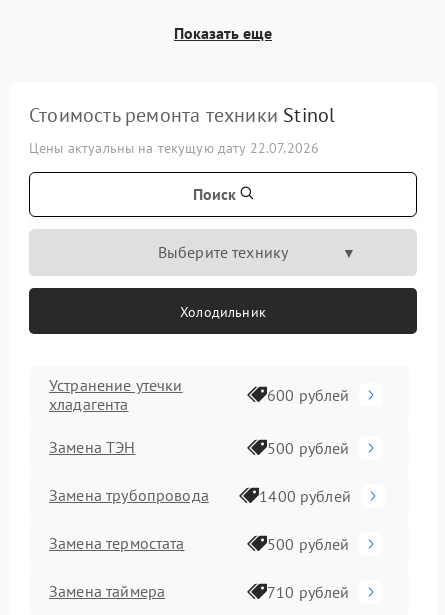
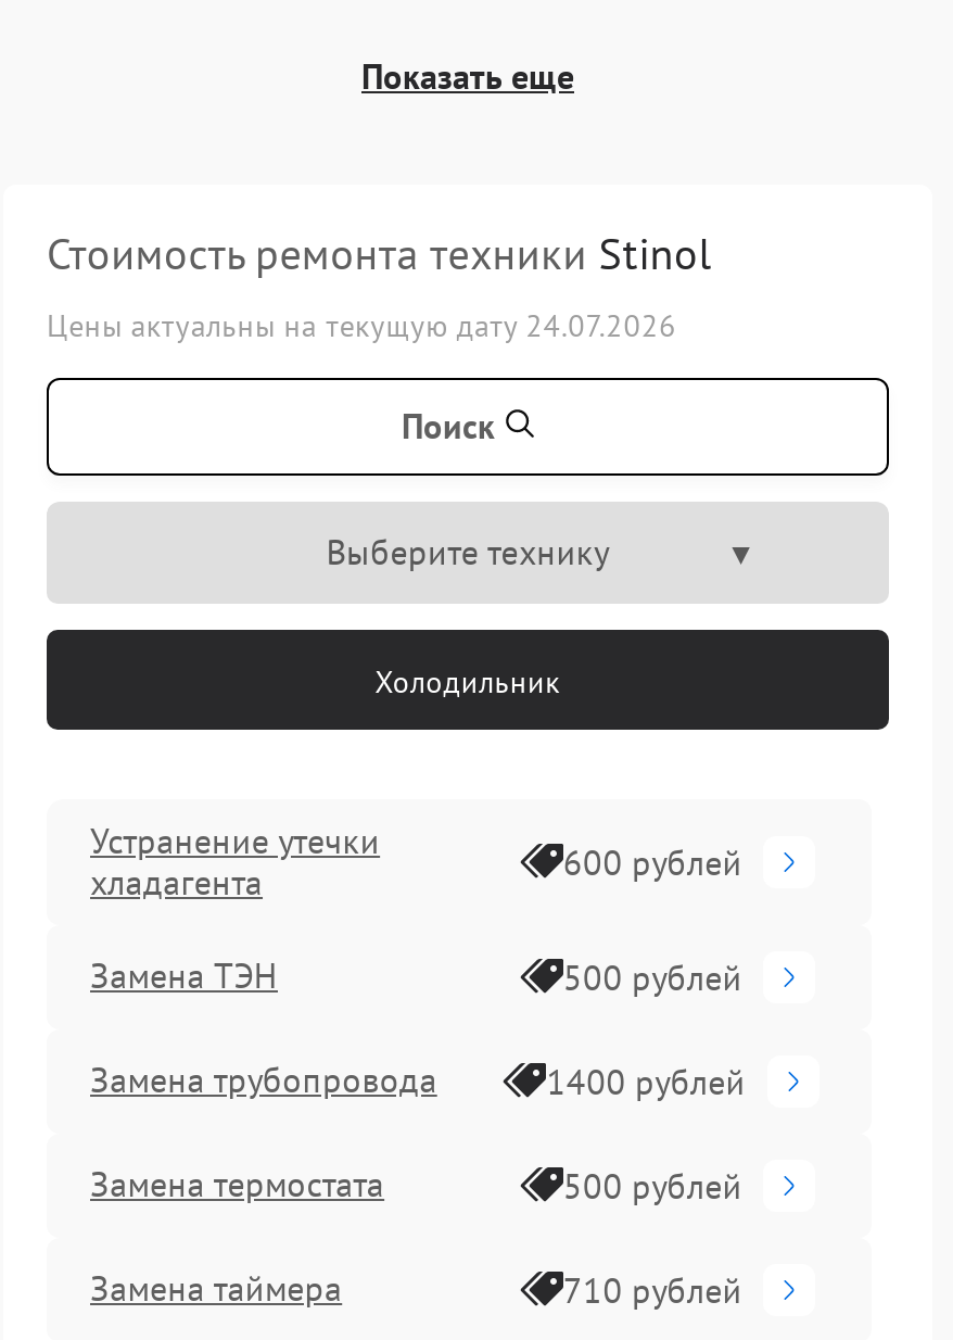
[29,138,319,156] Цены актуальны на текущую дату 22.07.2026 -> [47,305,677,344] Цены актуальны на текущую дату 24.07.2026

